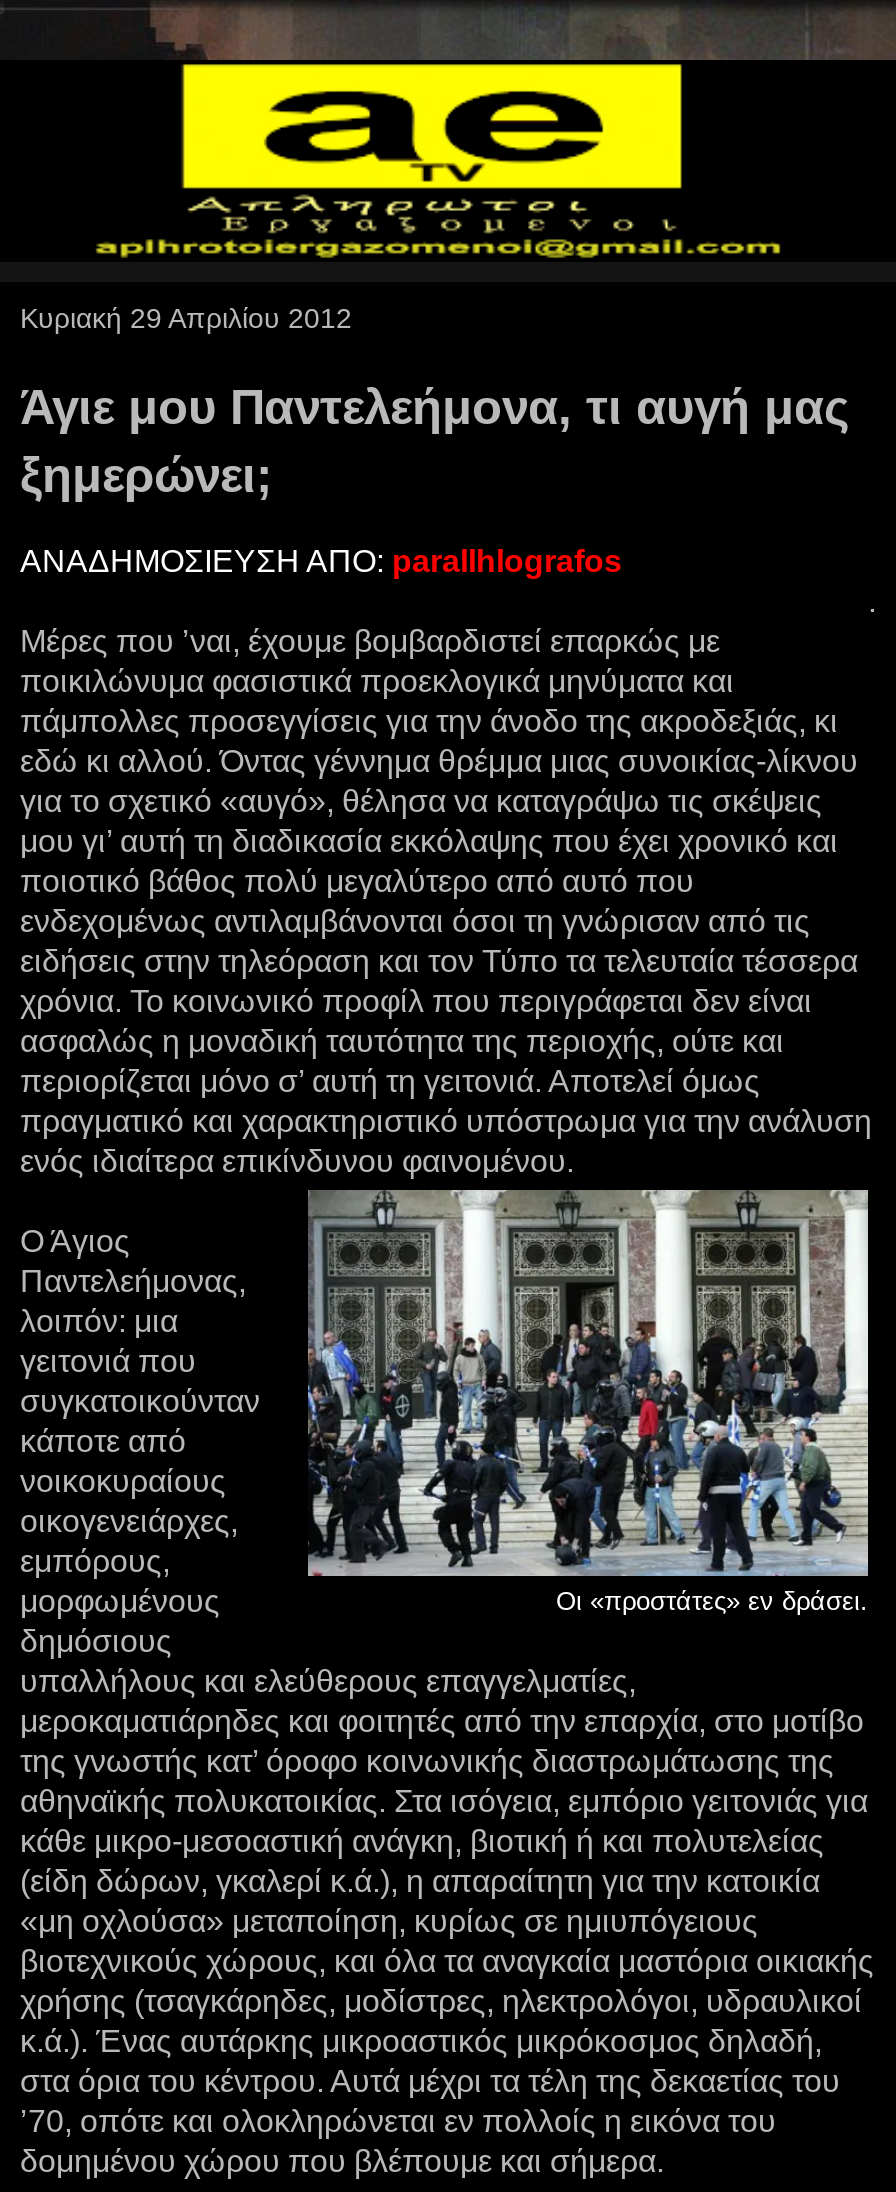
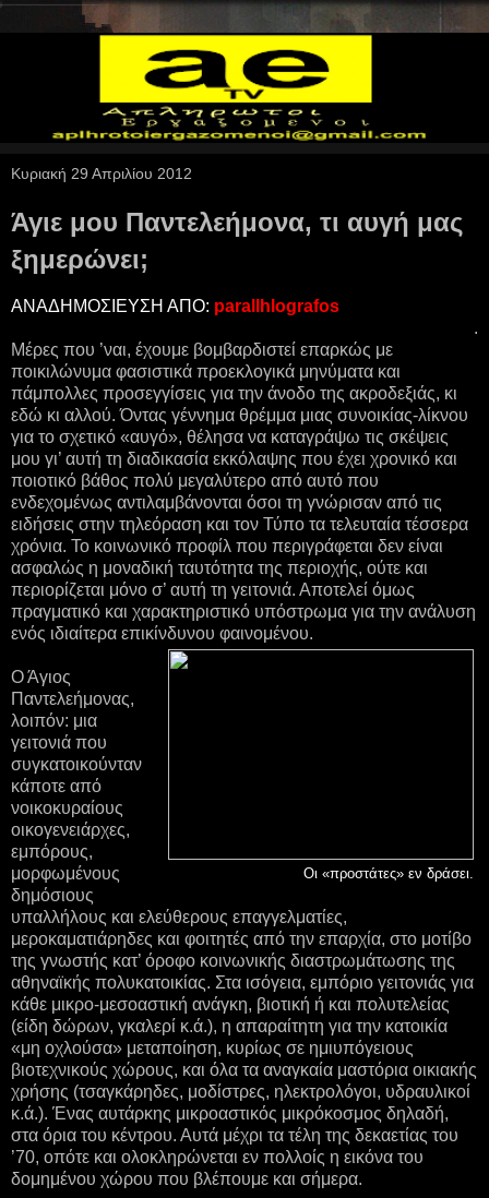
[308,1190,868,1576] [image] -> none

